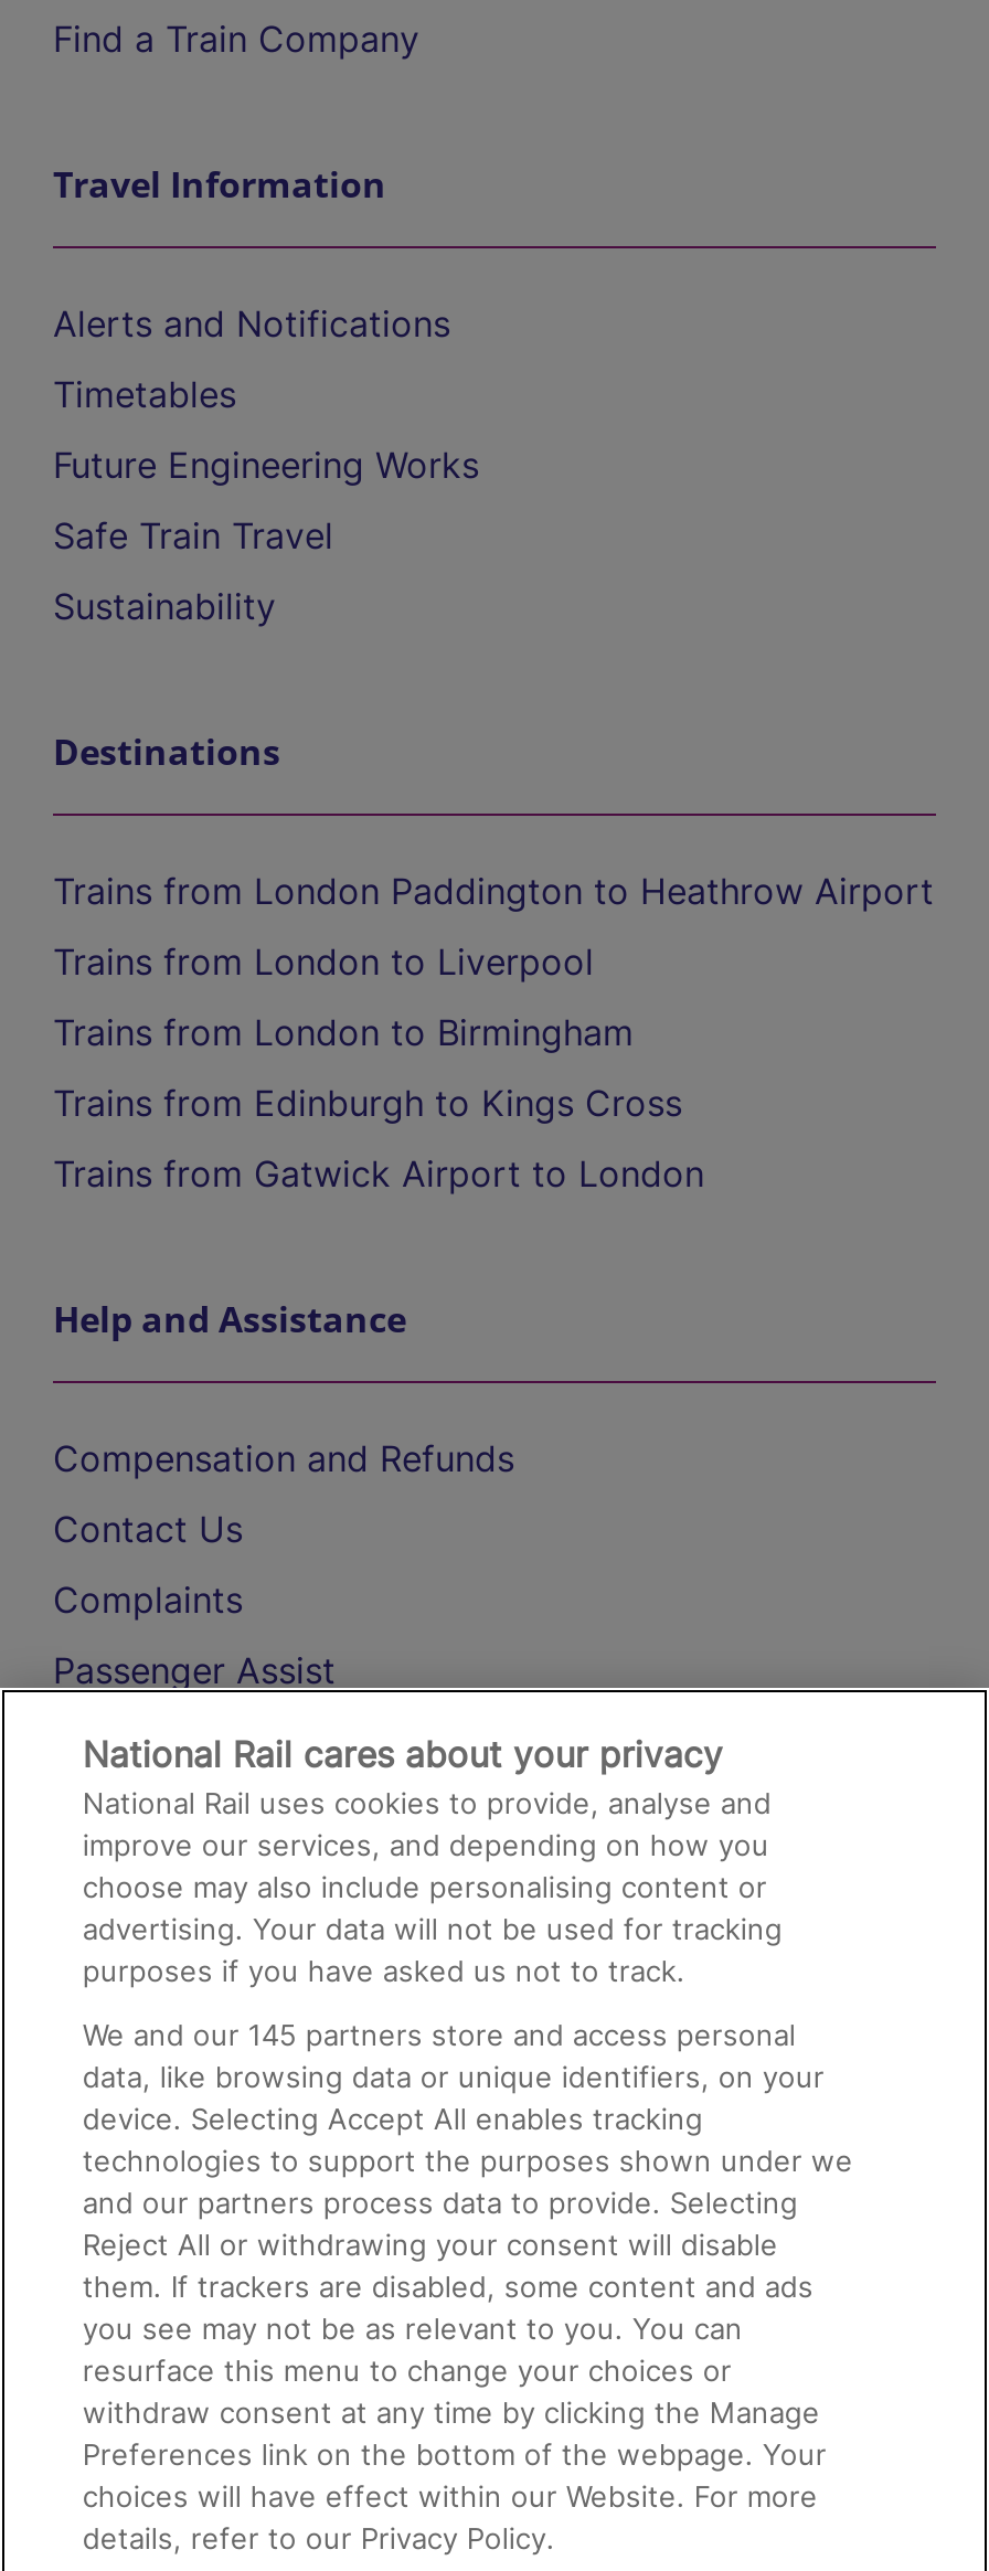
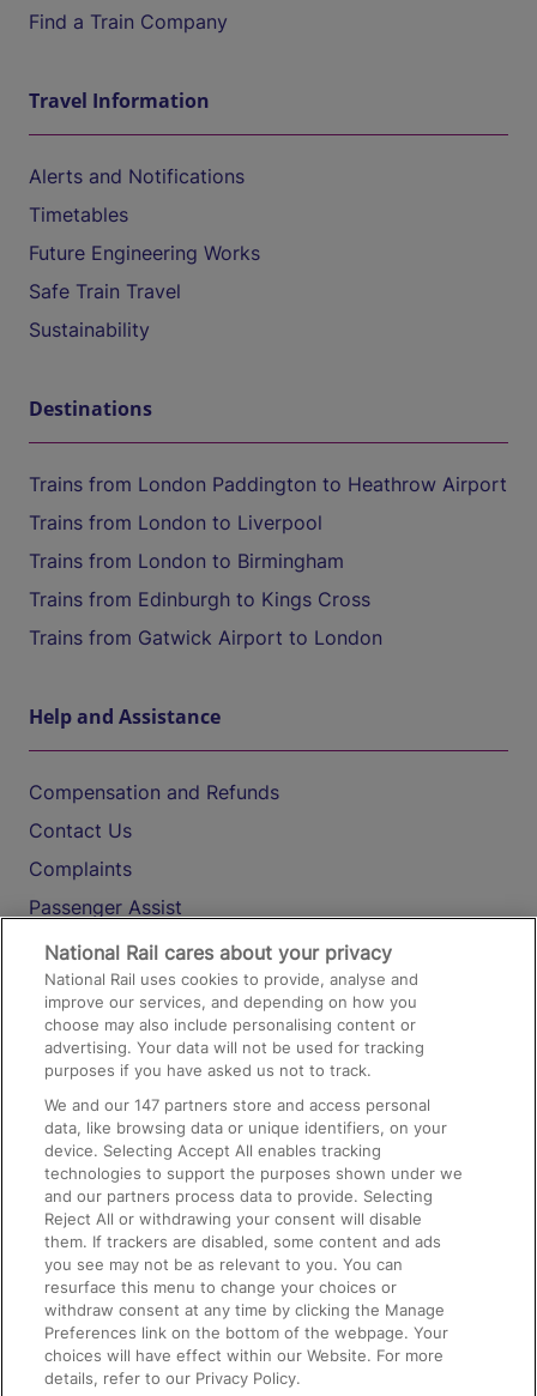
[83,2017,796,2052] We and our 145 partners store and access personal -> [45,1095,431,1114] We and our 147 partners store and access personal

